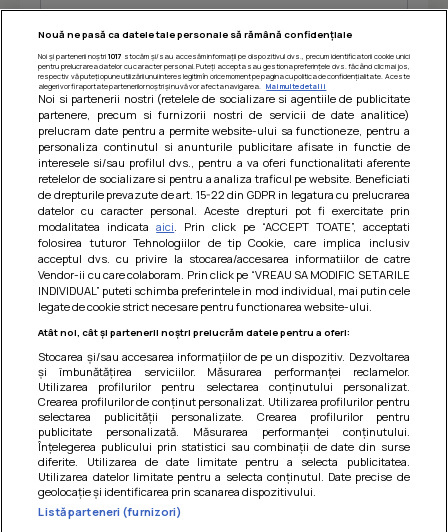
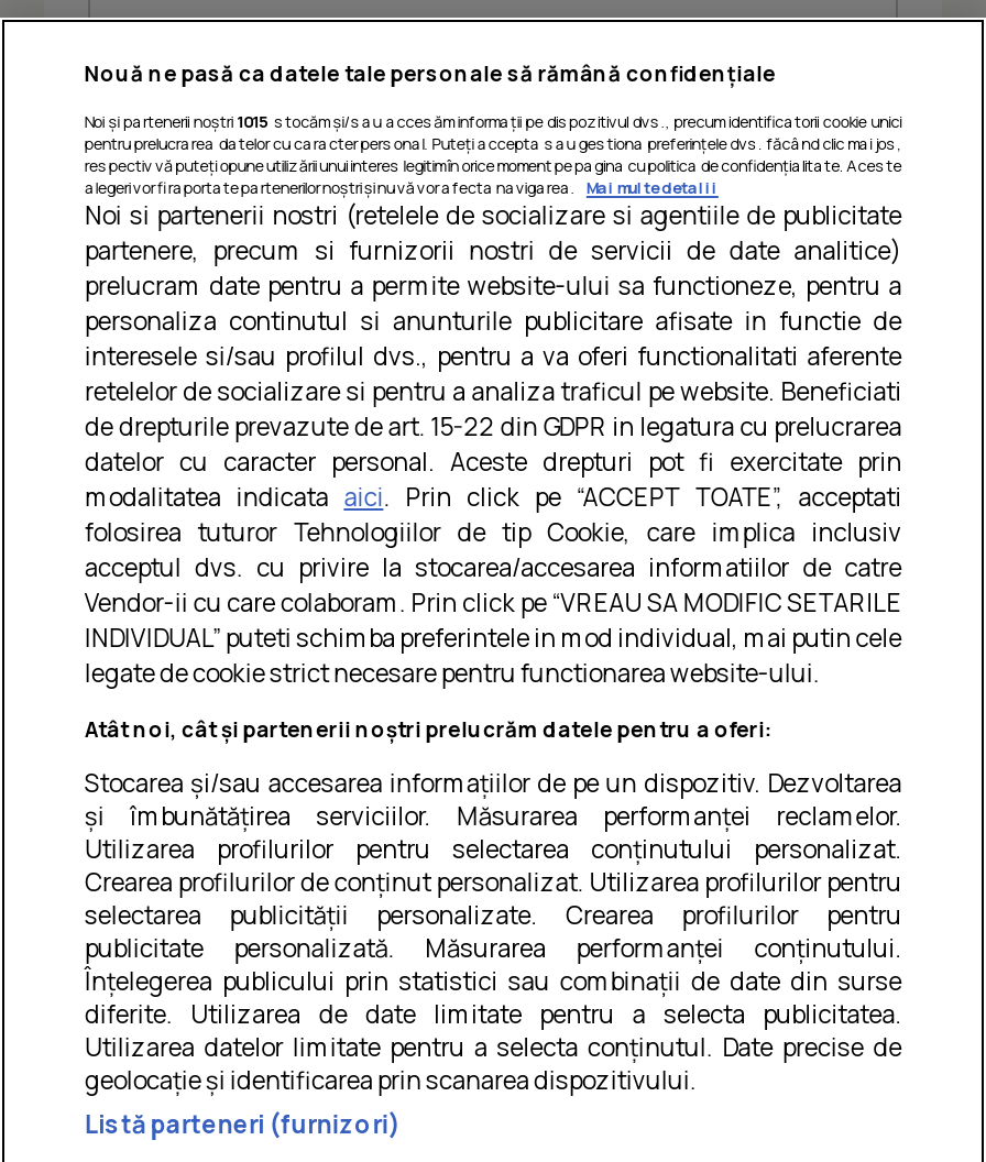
[38,51,410,61] Noi și partenerii noștri 1017 stocăm și/sau accesăm informații pe dispozitivul dvs., precum identificatorii cookie unici -> [85,109,901,131] Noi și partenerii noștri 1015 stocăm și/sau accesăm informații pe dispozitivul dvs., precum identificatorii cookie unici

